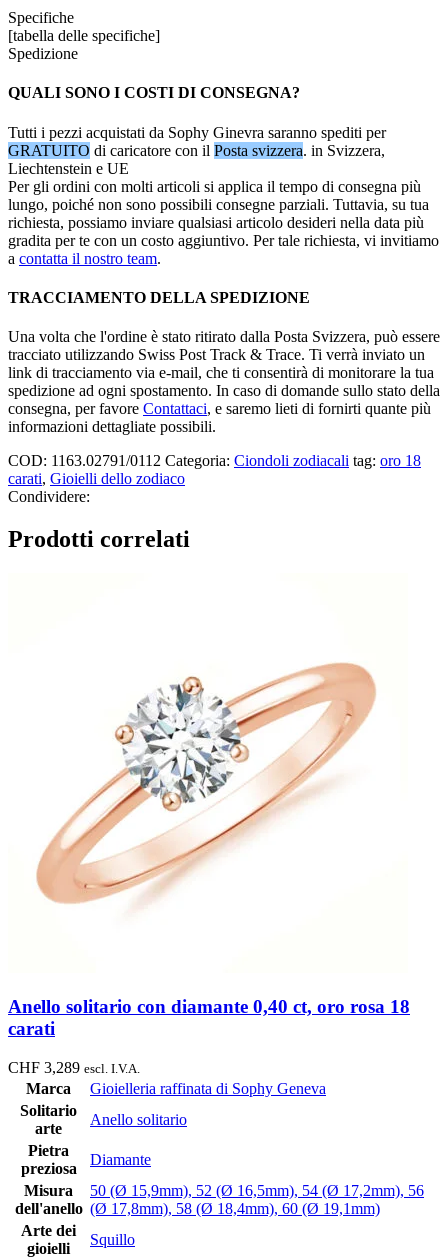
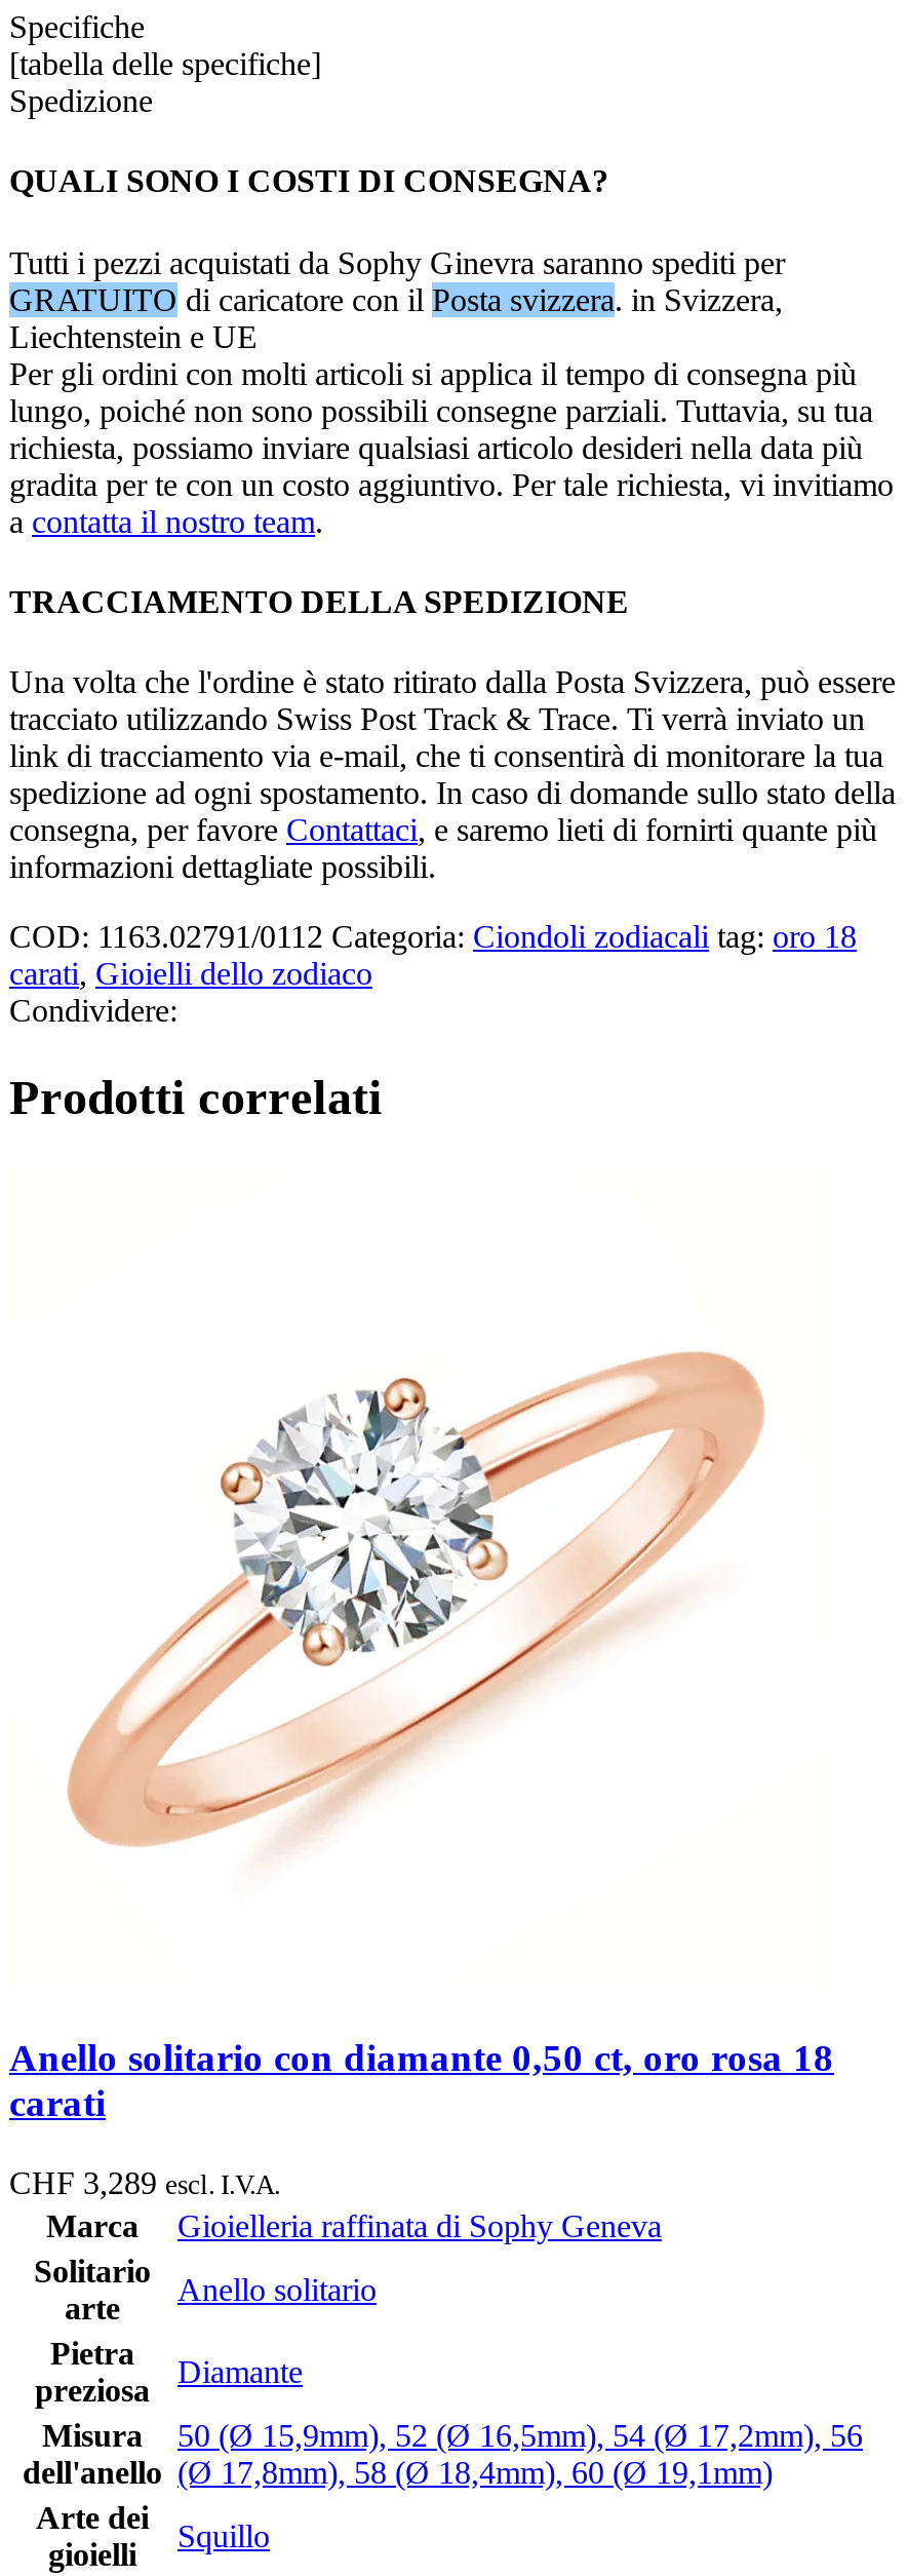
[111,675,251,816] [image] -> [219,1375,510,1668] [image]
[8,996,410,1017] Anello solitario con diamante 0,40 ct, oro rosa 18 -> [9,2036,834,2079] Anello solitario con diamante 0,50 ct, oro rosa 18

